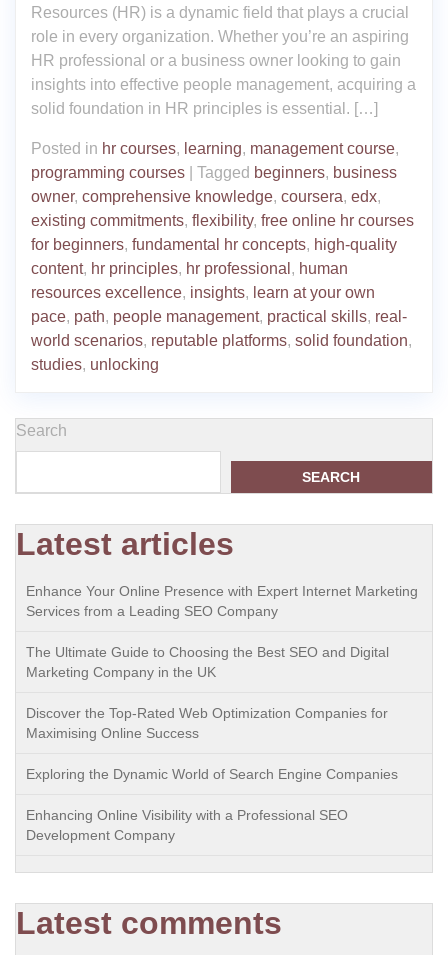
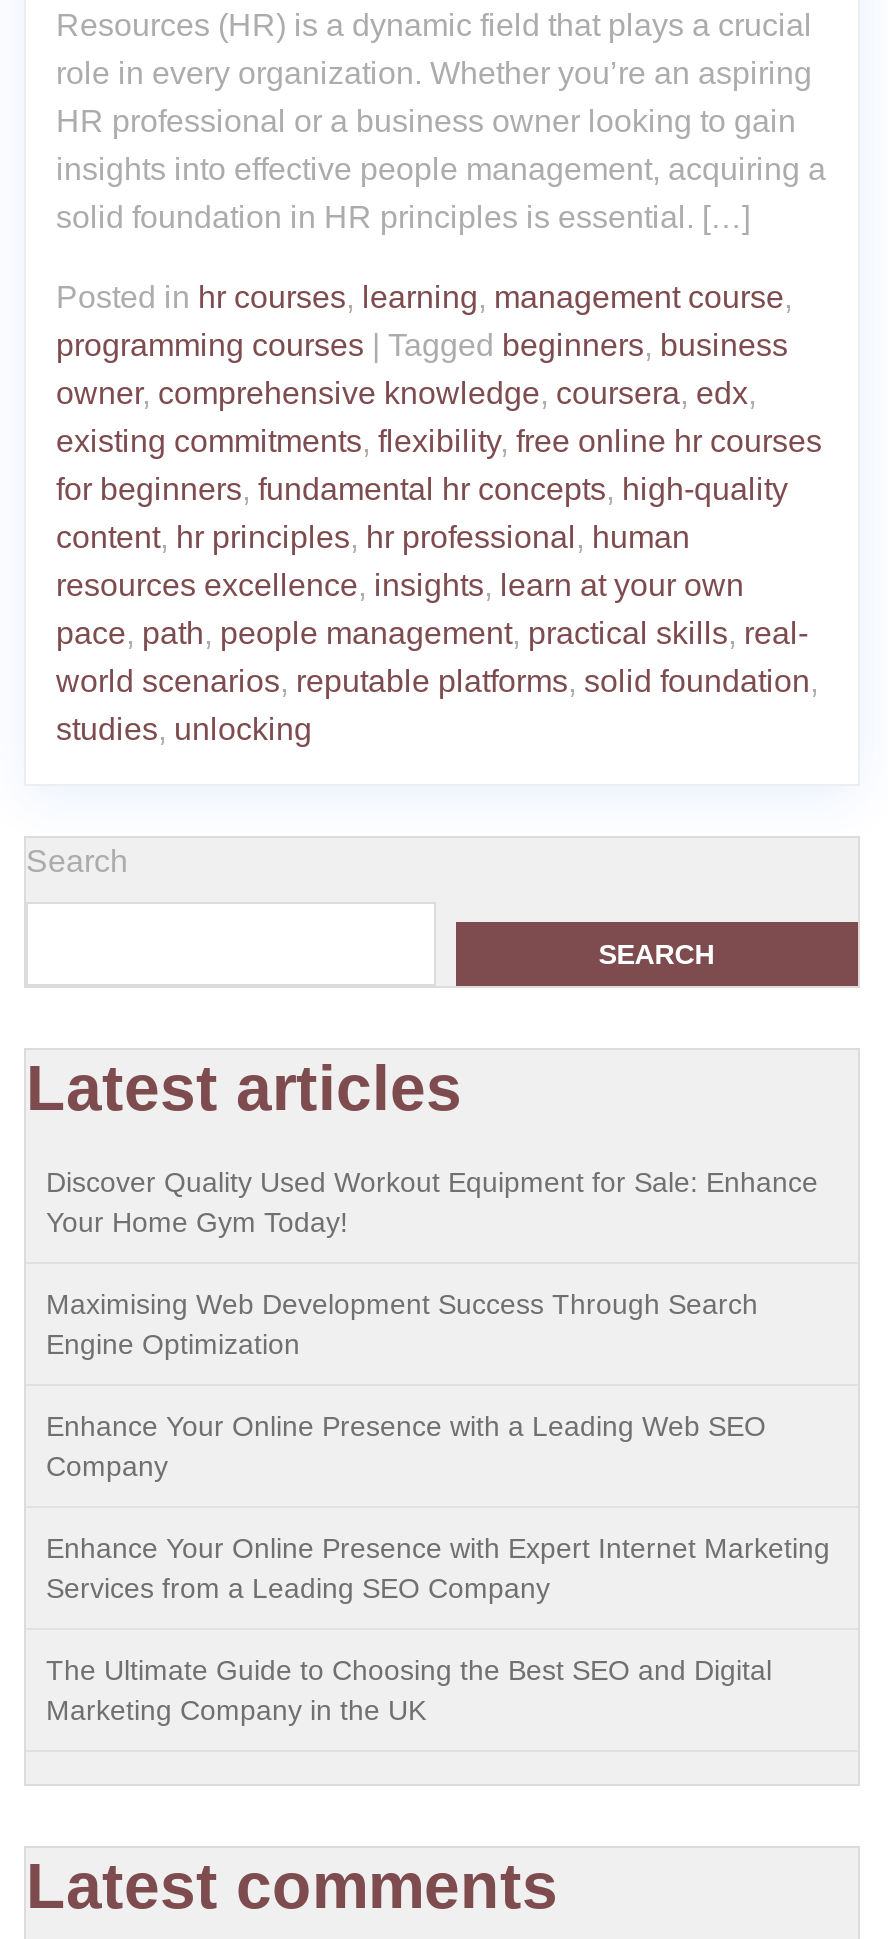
none -> [46,1166,818,1482] Discover Quality Used Workout Equipment for Sale: Enhance | Your Home Gym Today! | Maximising Web Development Success Through Search | Engine Optimization | Enhance Your Online Presence with a Leading Web SEO | Company
moved [26,583,418,680] -> [46,1532,830,1726]: Enhance Your Online Presence with Expert Internet Marketing | Services from a Leading SEO Company | The Ultimate Guide to Choosing the Best SEO and Digital | Marketing Company in the UK
[26,705,398,843] Discover the Top-Rated Web Optimization Companies for | Maximising Online Success | Exploring the Dynamic World of Search Engine Companies | Enhancing Online Visibility with a Professional SEO | Development Company -> none

